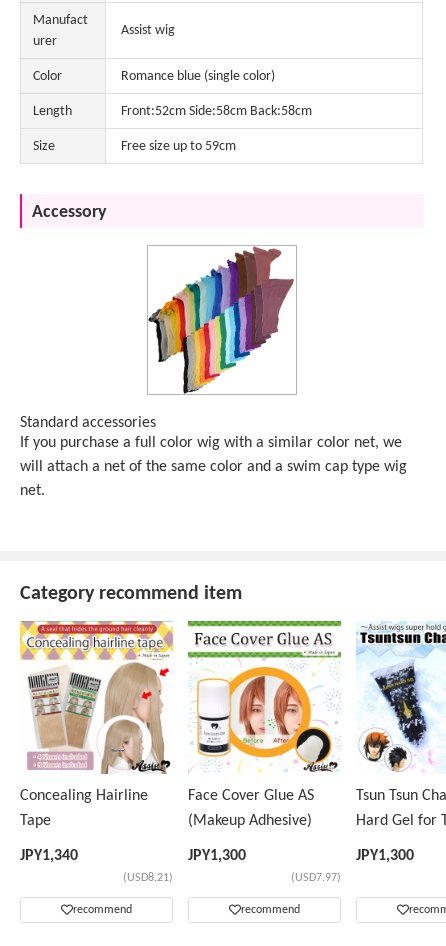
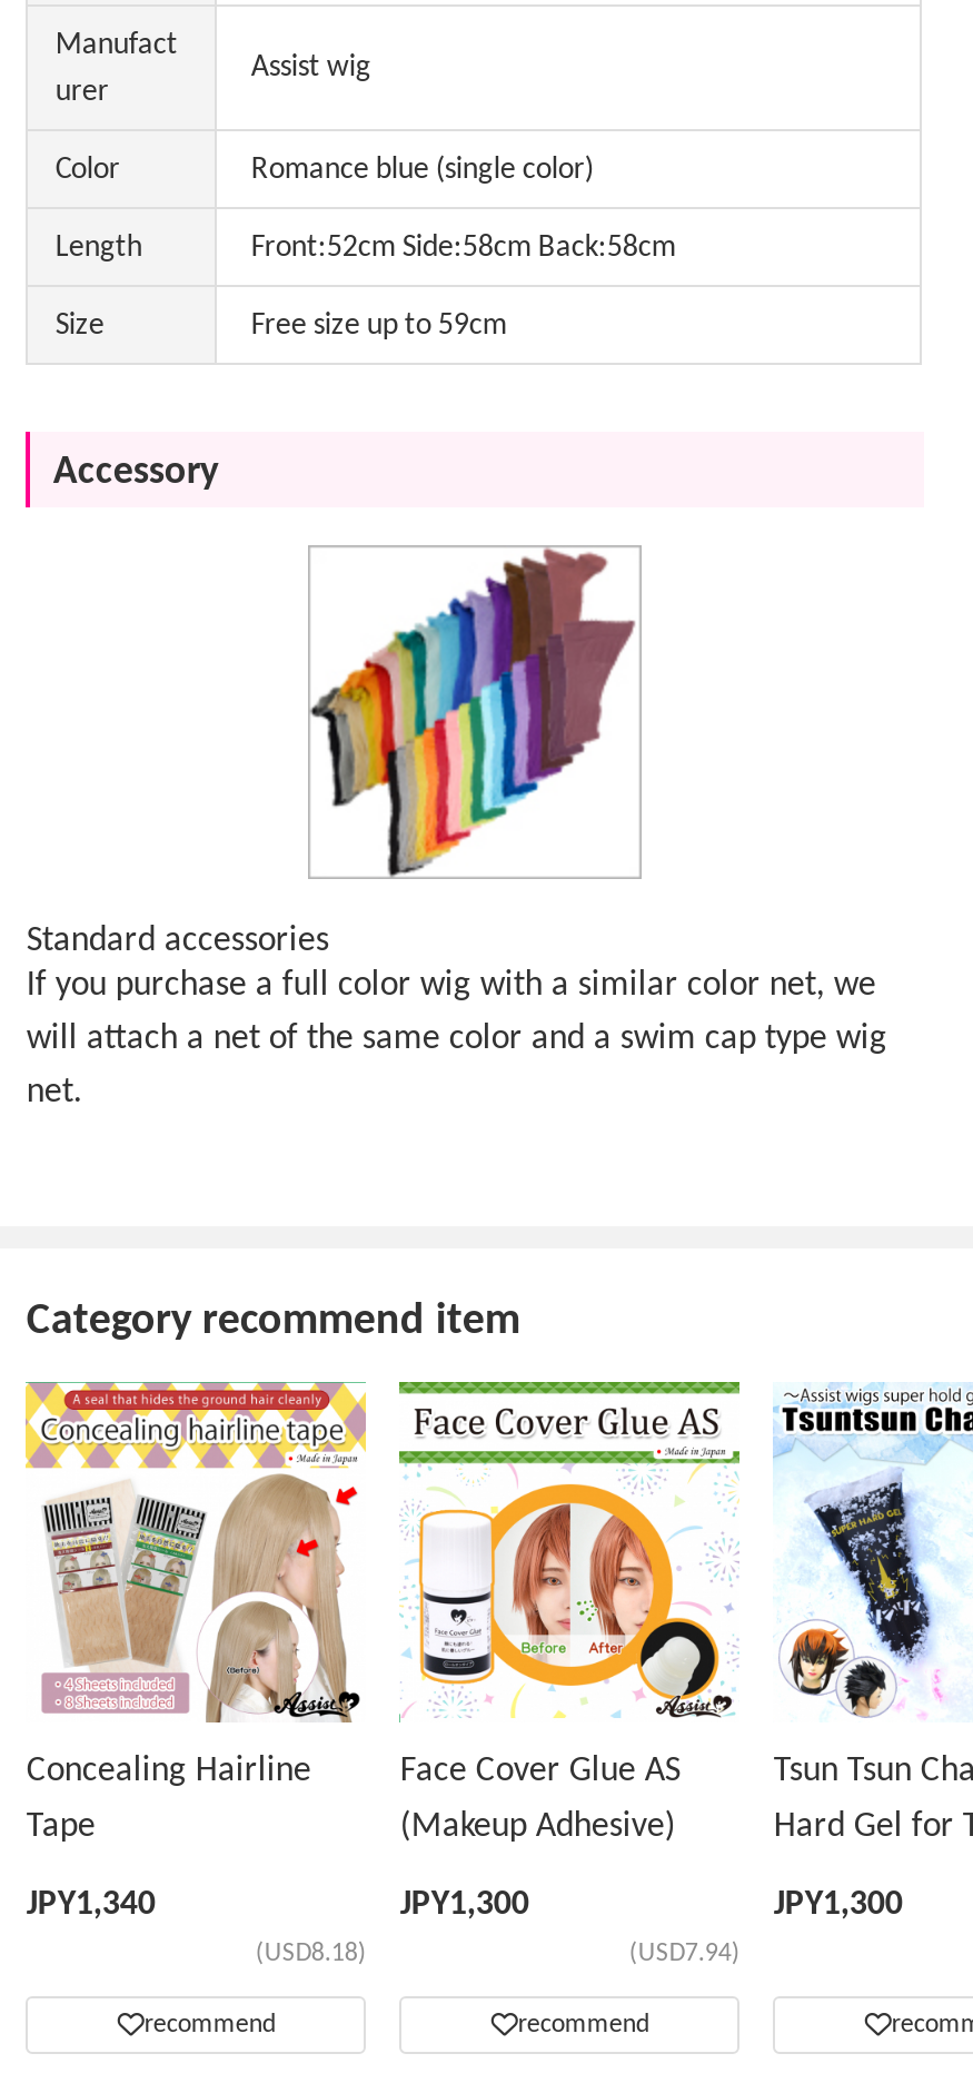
[123,872,173,884] (USD8.21) -> [256,1940,367,1967] (USD8.18)
[291,872,341,884] (USD7.97) -> [629,1940,740,1967] (USD7.94)

